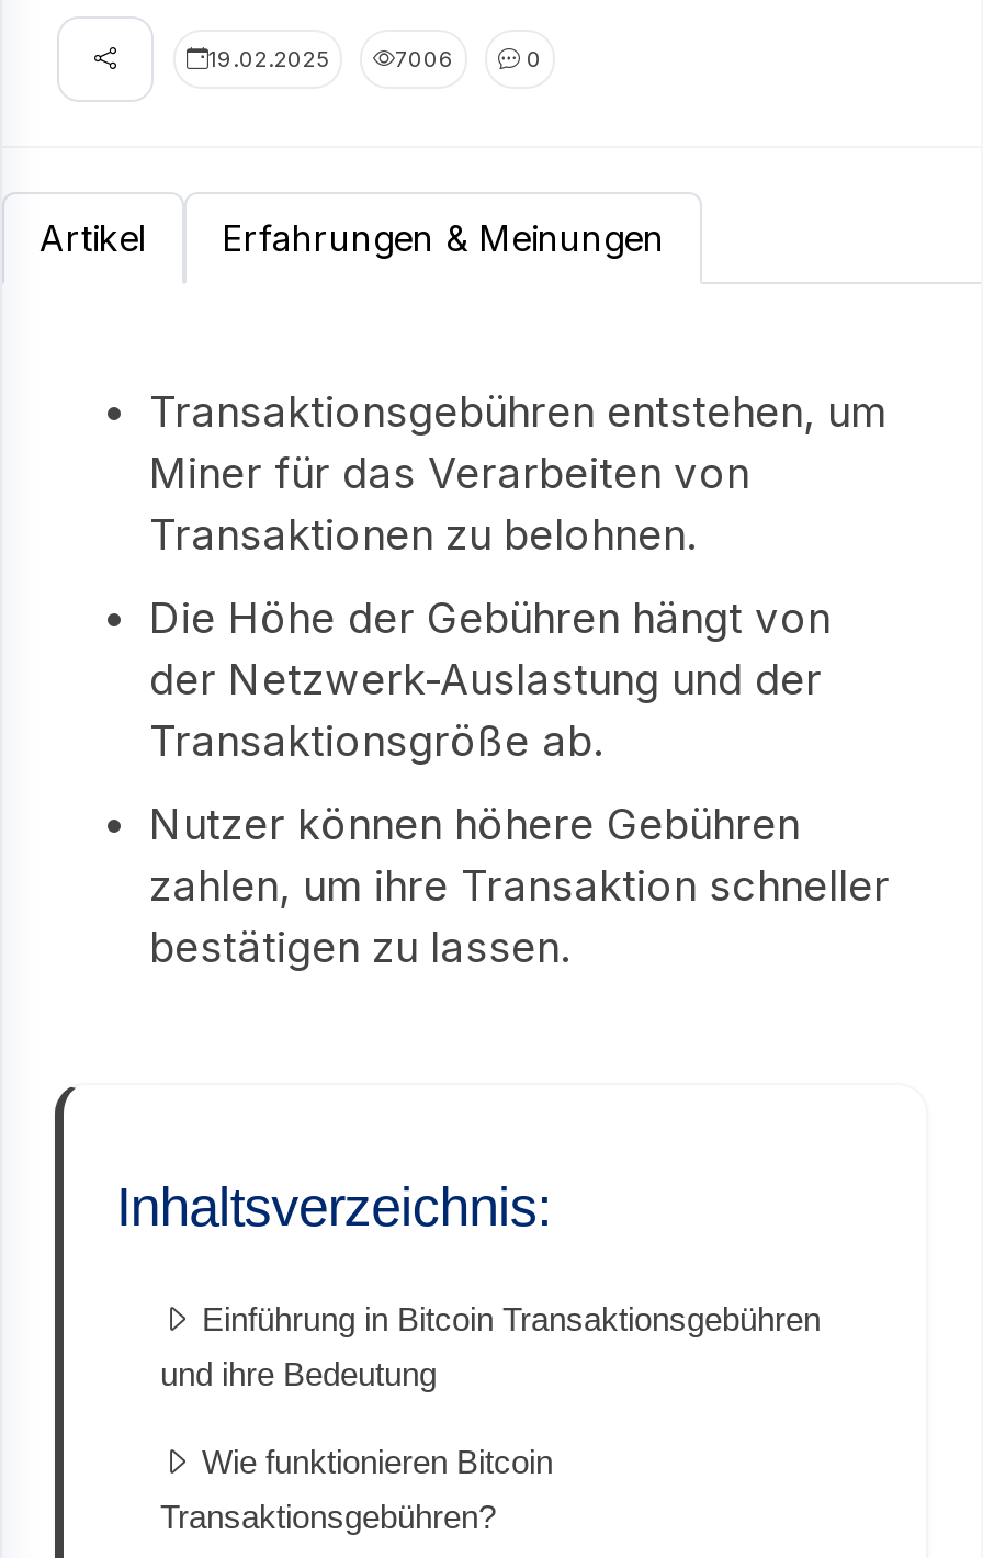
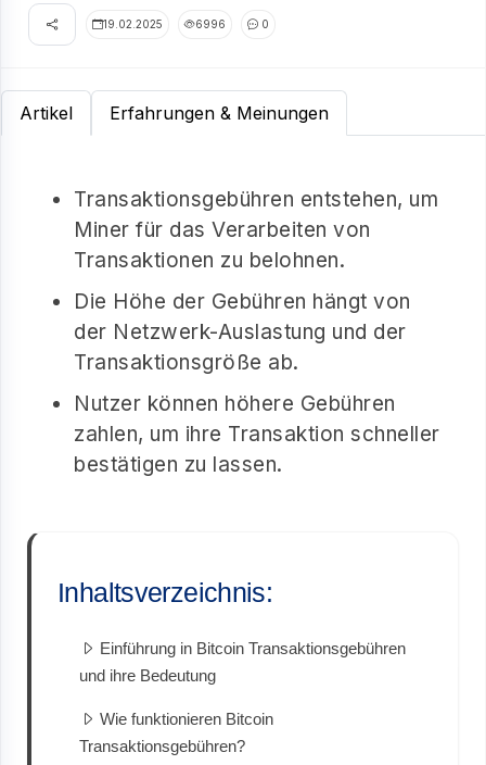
[395,45,454,72] 7006 -> [195,18,226,31] 6996

